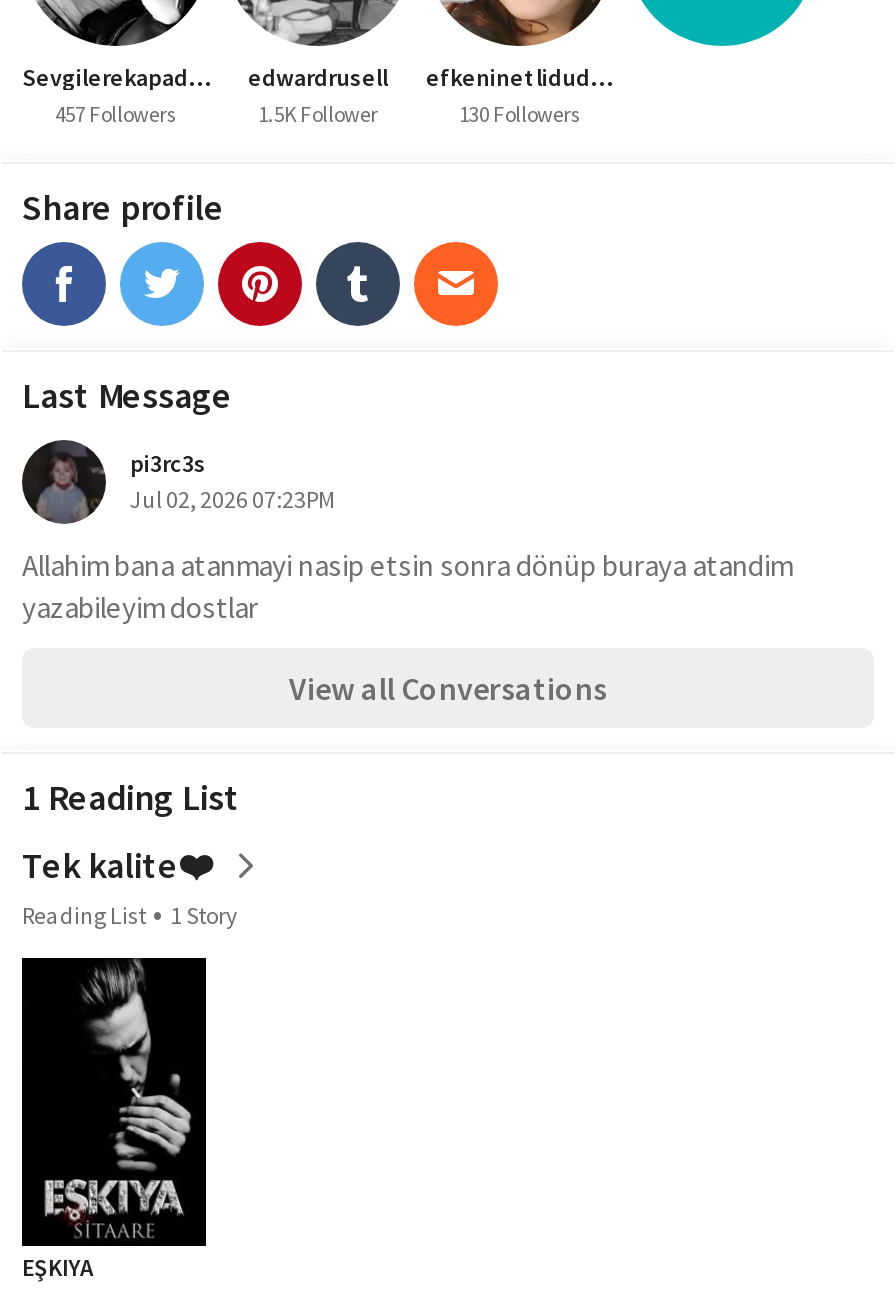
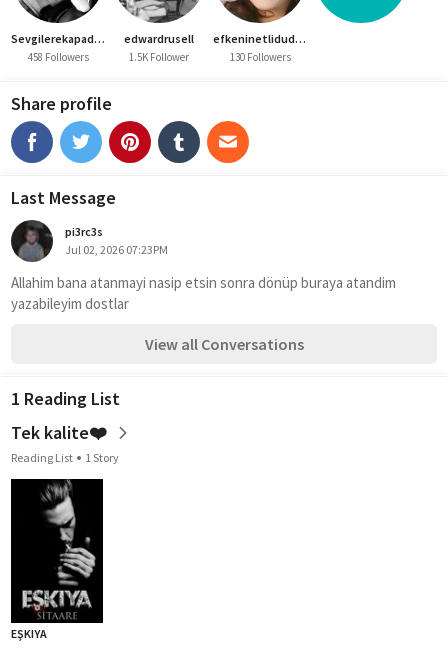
[55,100,177,128] 457 Followers -> [27,50,88,64] 458 Followers

